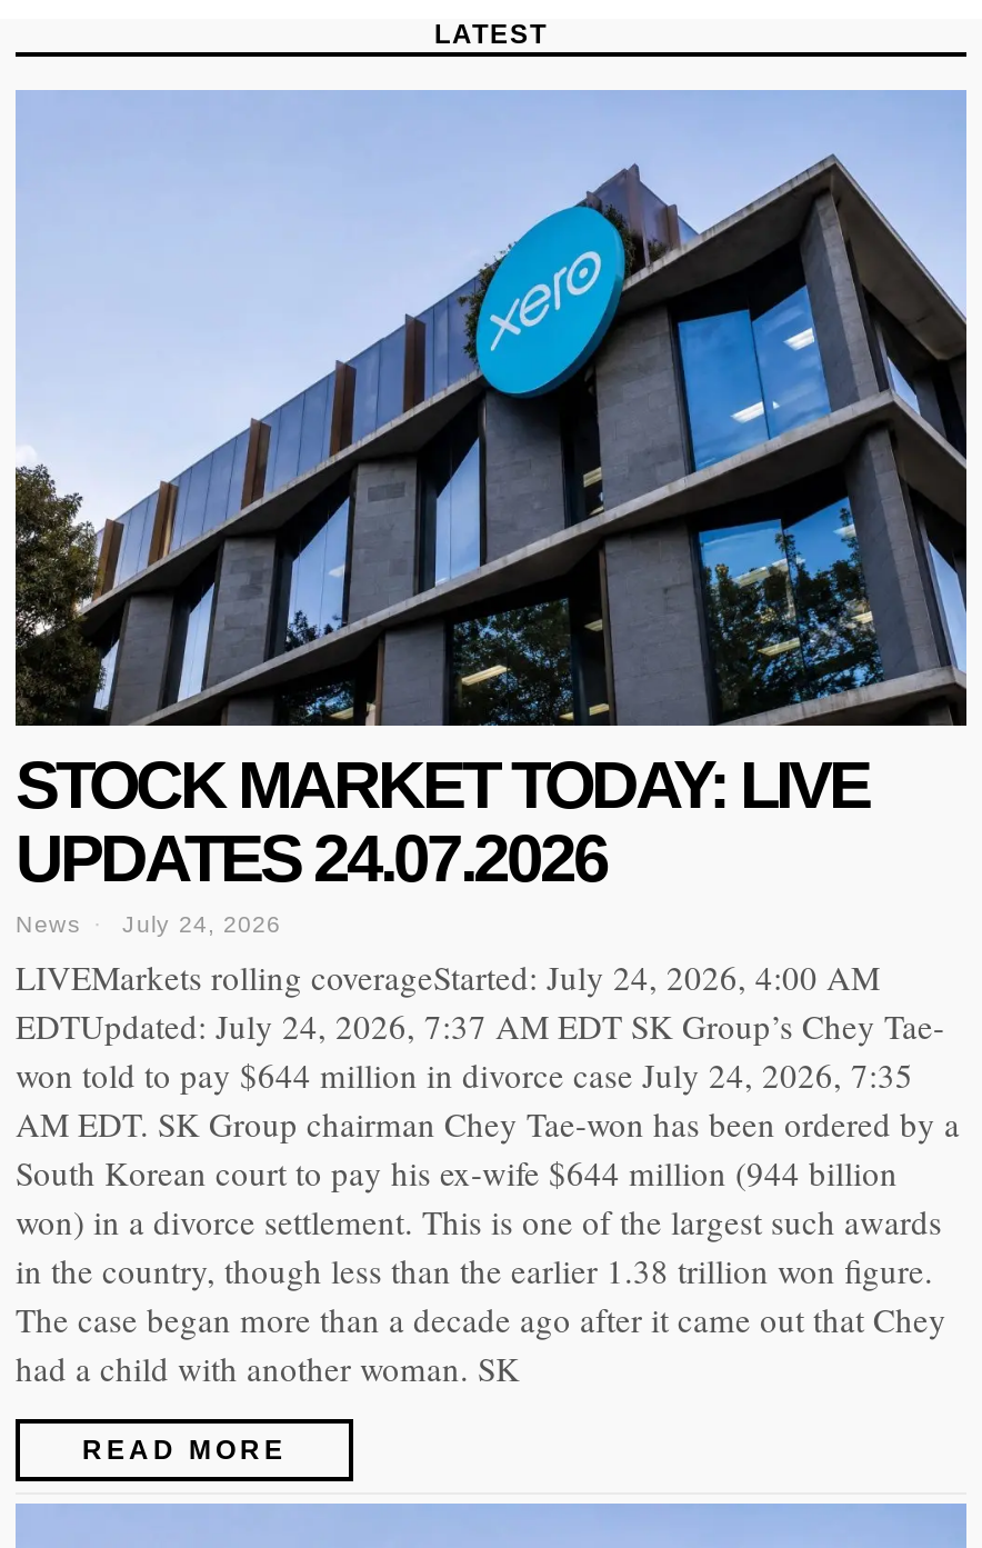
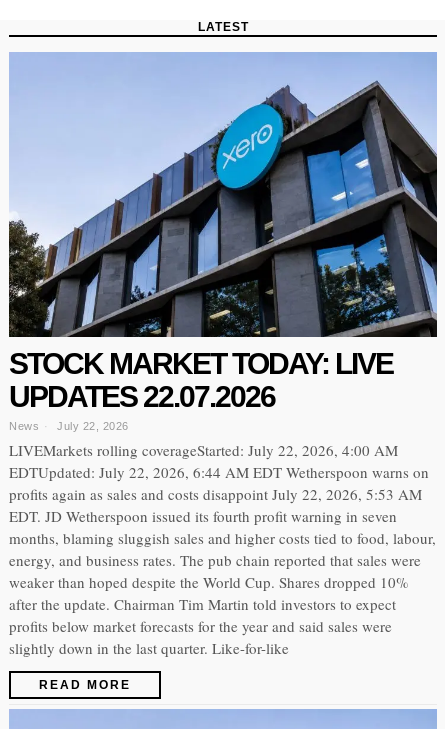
[16,821,607,894] UPDATES 24.07.2026 -> [9,380,275,413] UPDATES 22.07.2026
[16,909,960,1390] July 24, 2026 | LIVEMarkets rolling coverageStarted: July 24, 2026, 4:00 AM | EDTUpdated: July 24, 2026, 7:37 AM EDT SK Group’s Chey Tae- | won told to pay $644 million in divorce case July 24, 2026, 7:35 | AM EDT. SK Group chairman Chey Tae-won has been ordered by a | South Korean court to pay his ex-wife $644 million (944 billion | won) in a divorce settlement. This is one of the largest such awards | in the country, though less than the earlier 1.38 trillion won figure. | The case began more than a decade ago after it came out that Chey | had a child with another woman. SK -> [9,420,436,658] July 22, 2026 | LIVEMarkets rolling coverageStarted: July 22, 2026, 4:00 AM | EDTUpdated: July 22, 2026, 6:44 AM EDT Wetherspoon warns on | profits again as sales and costs disappoint July 22, 2026, 5:53 AM | EDT. JD Wetherspoon issued its fourth profit warning in seven | months, blaming sluggish sales and higher costs tied to food, labour, | energy, and business rates. The pub chain reported that sales were | weaker than hoped despite the World Cup. Shares dropped 10% | after the update. Chairman Tim Martin told investors to expect | profits below market forecasts for the year and said sales were | slightly down in the last quarter. Like-for-like

